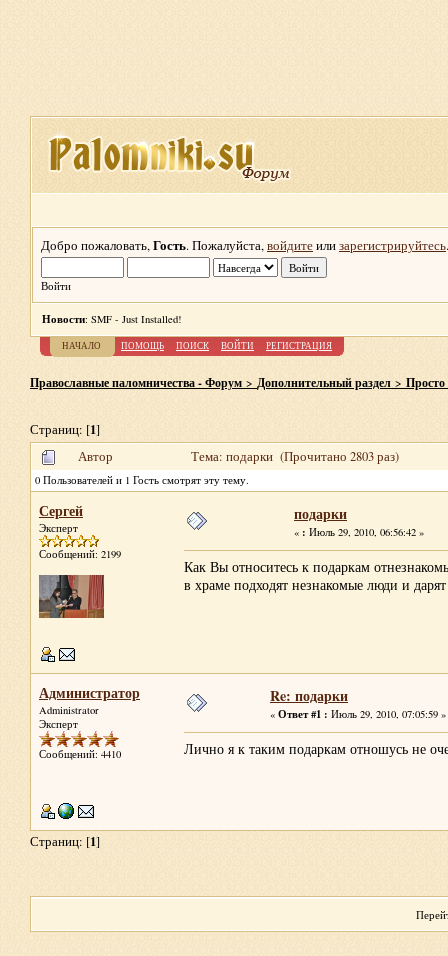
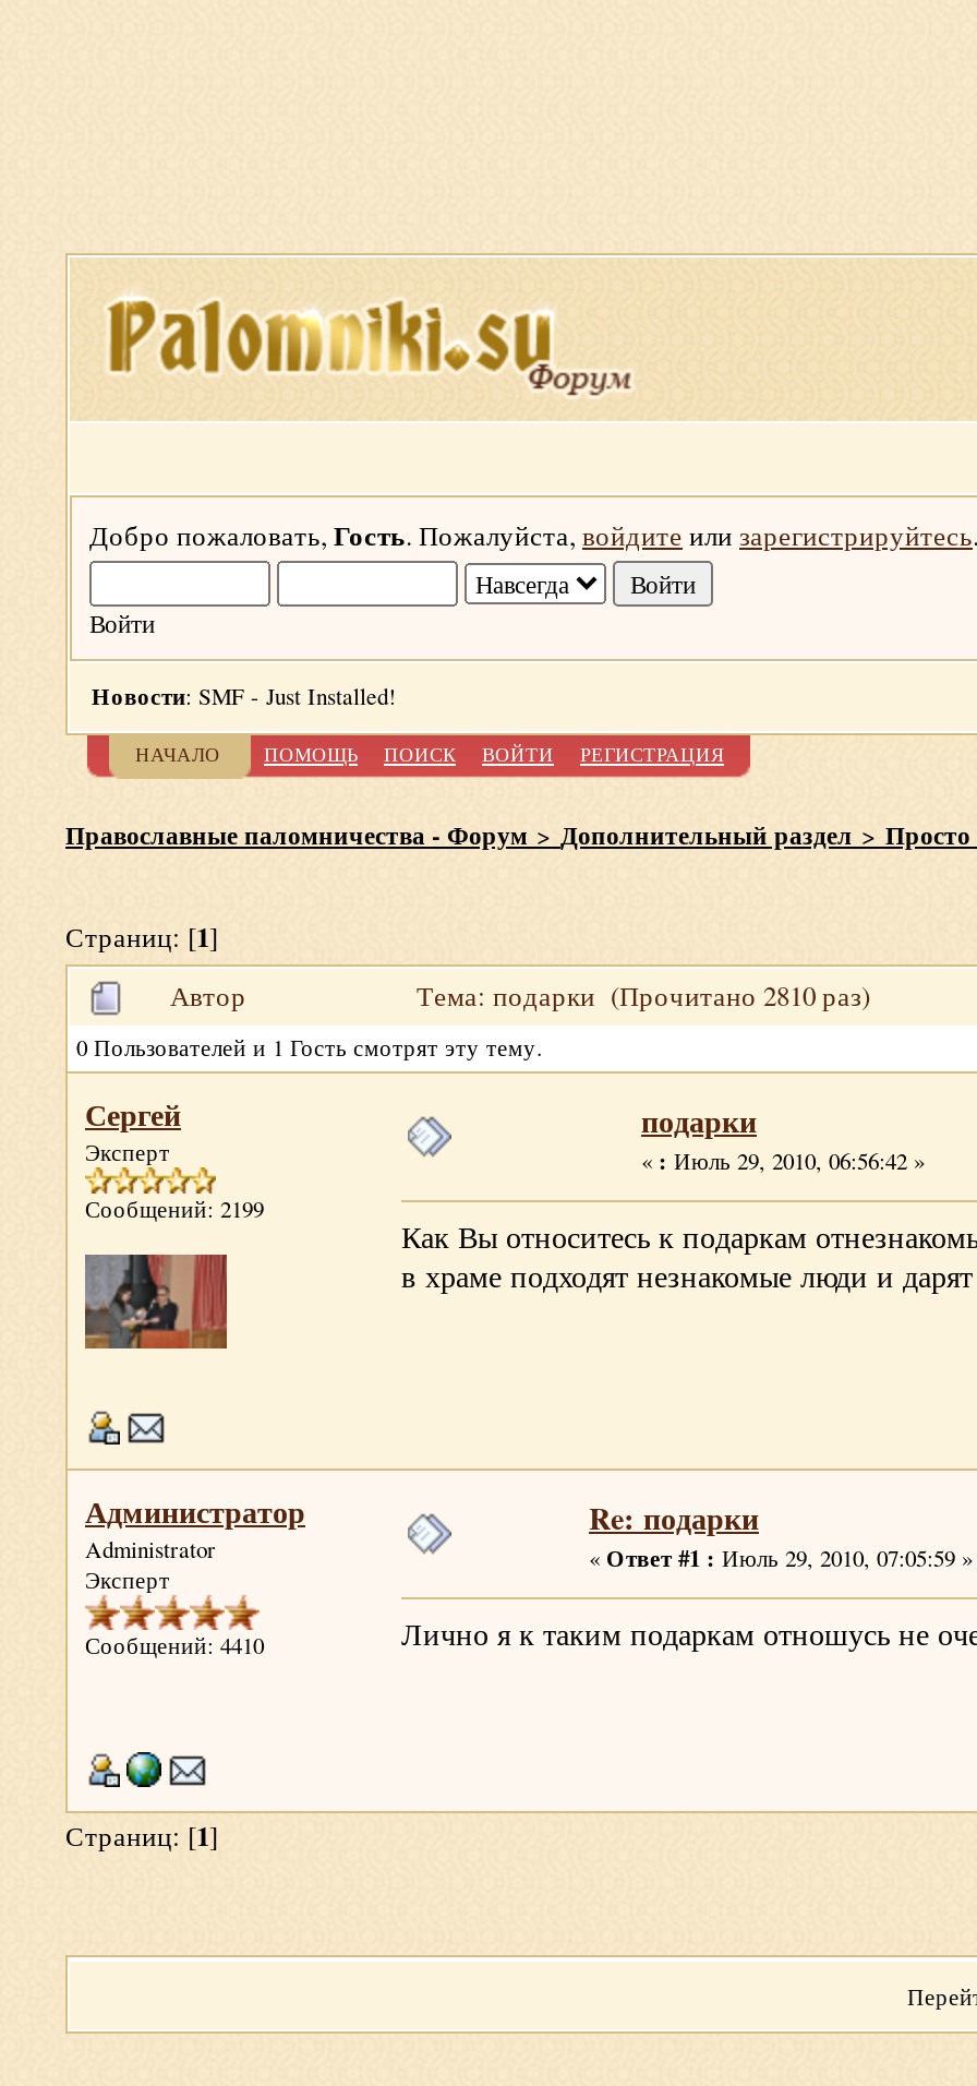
[191,448,399,465] Тема: подарки (Прочитано 2803 раз) -> [417,978,870,1015] Тема: подарки (Прочитано 2810 раз)

